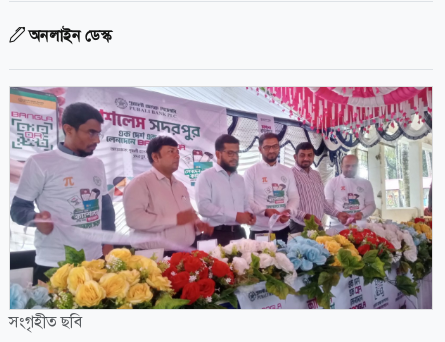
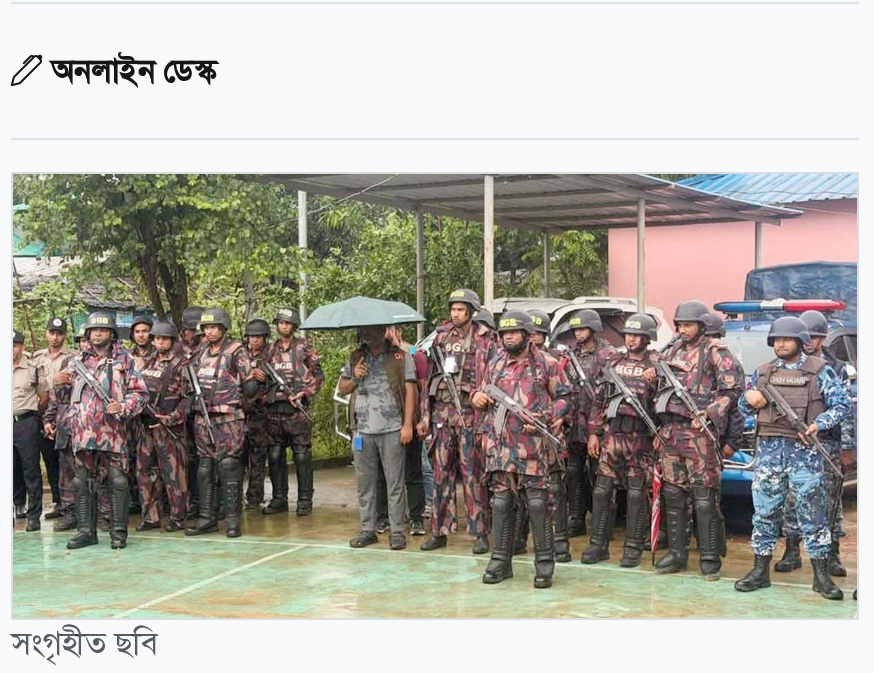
[9,86,433,310] [image] -> [11,172,859,620] [image]

